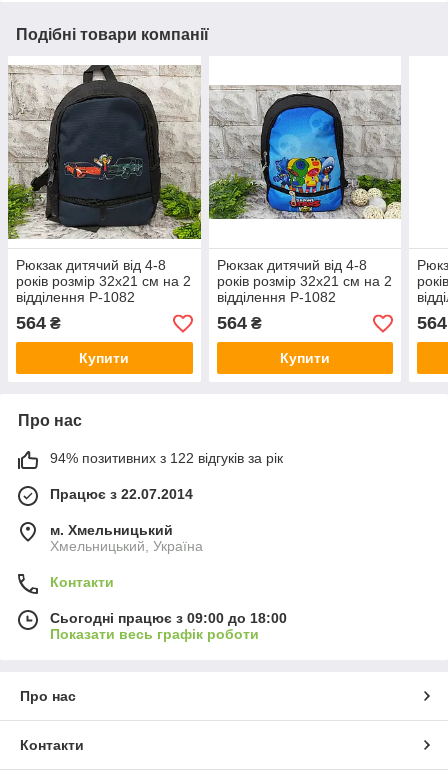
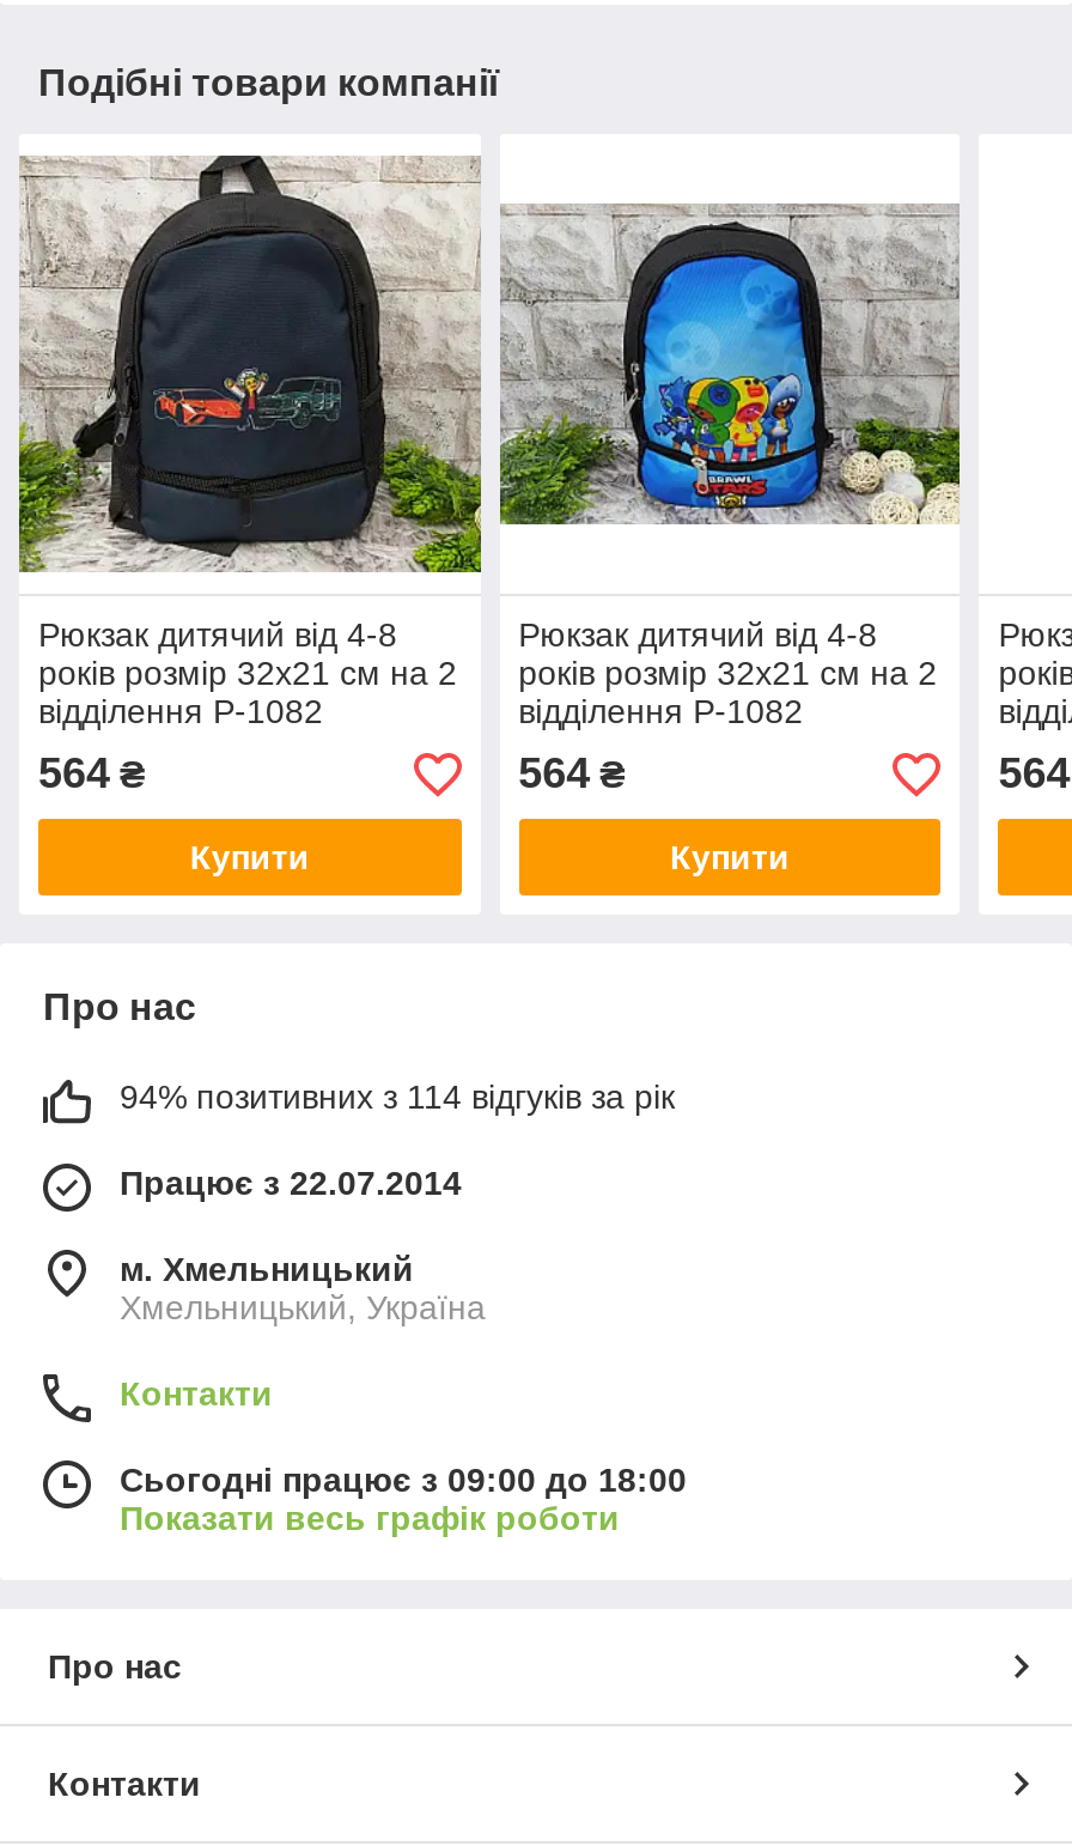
[50,450,283,466] 94% позитивних з 122 відгуків за рік -> [120,1078,675,1117] 94% позитивних з 114 відгуків за рік

